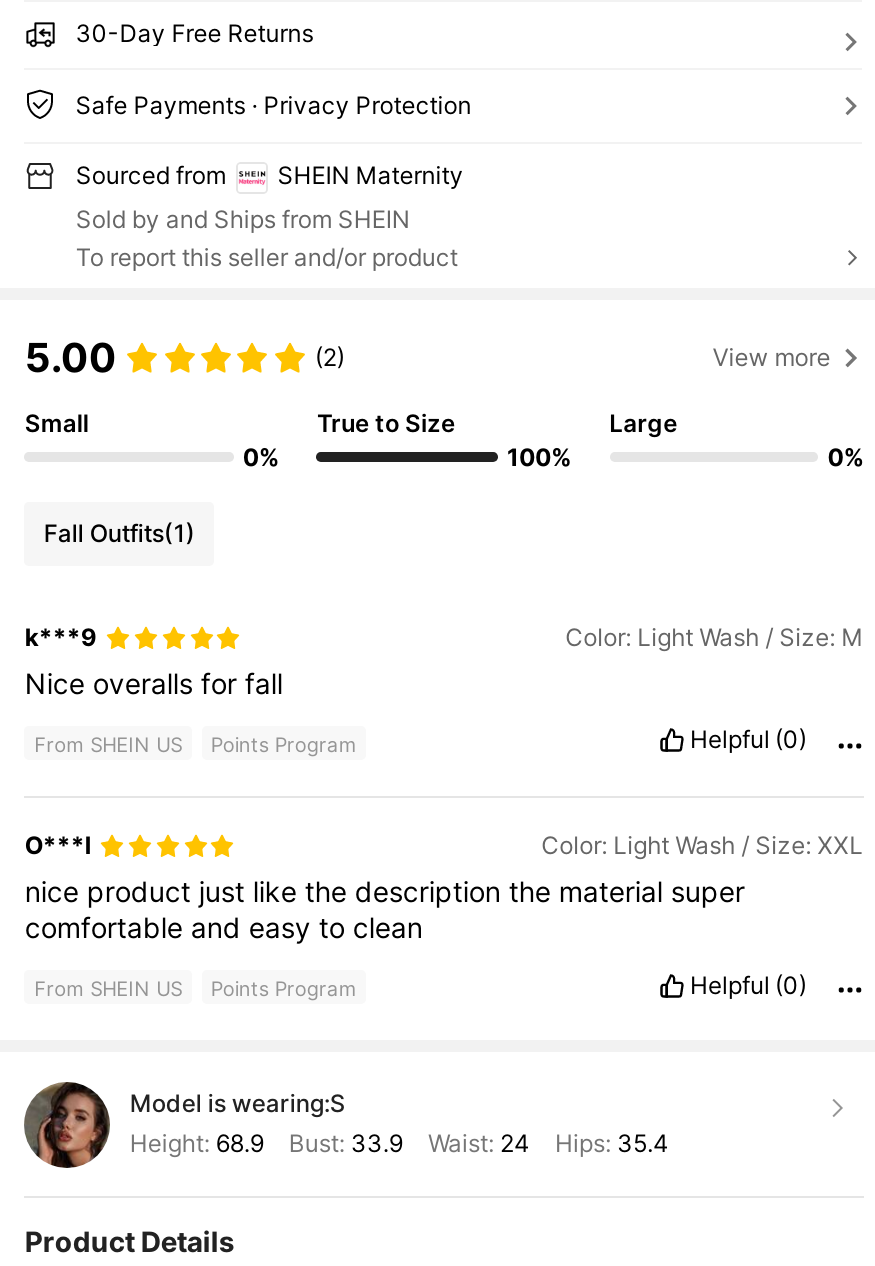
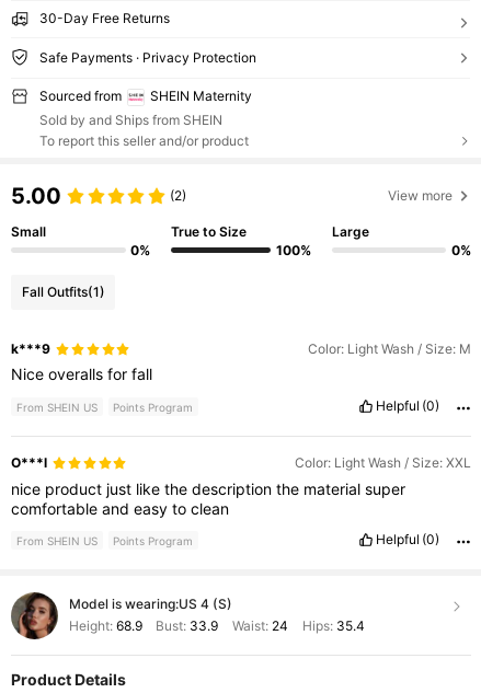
[130,1089,346,1119] Model is wearing:S -> [69,596,232,612] Model is wearing:US 4 (S)

